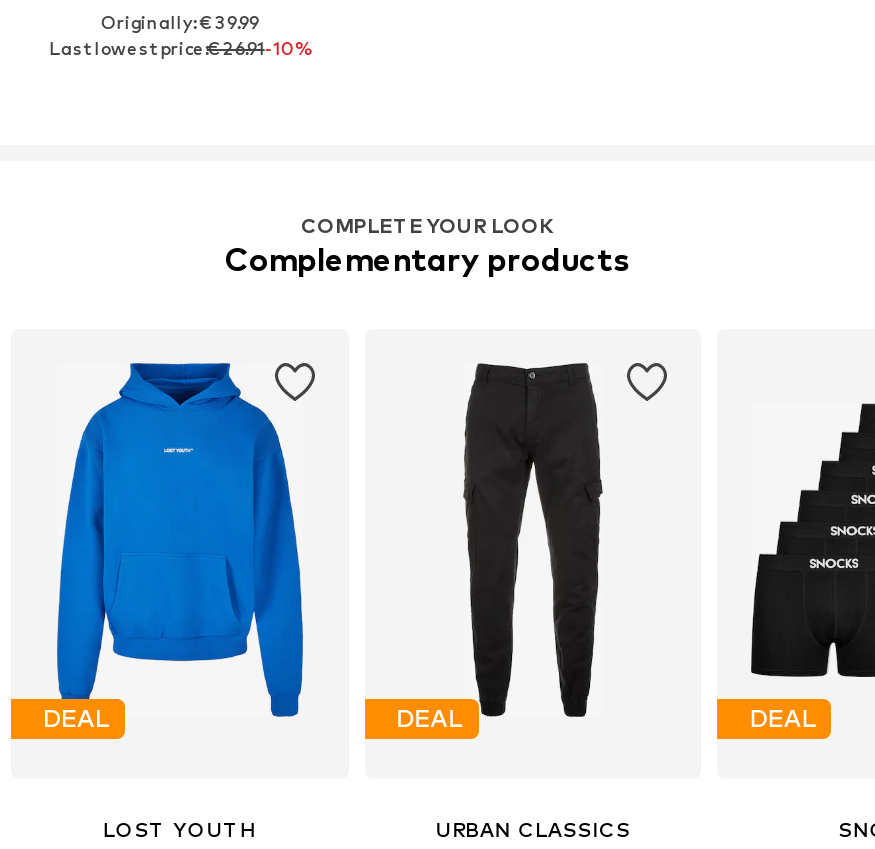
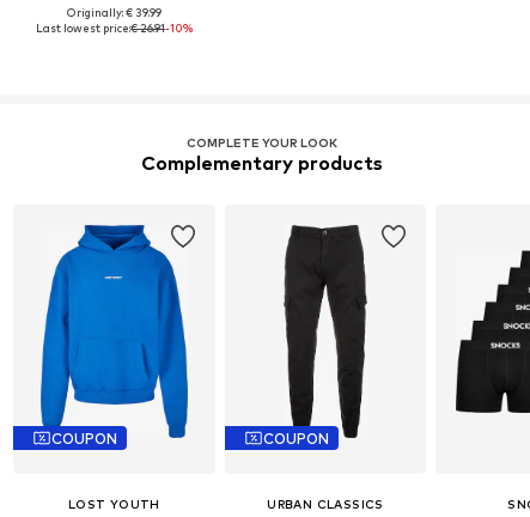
[43,703,109,733] DEAL -> [51,429,117,447] COUPON
[396,703,462,733] DEAL -> [263,429,329,447] COUPON
[750,703,816,733] DEAL -> none

